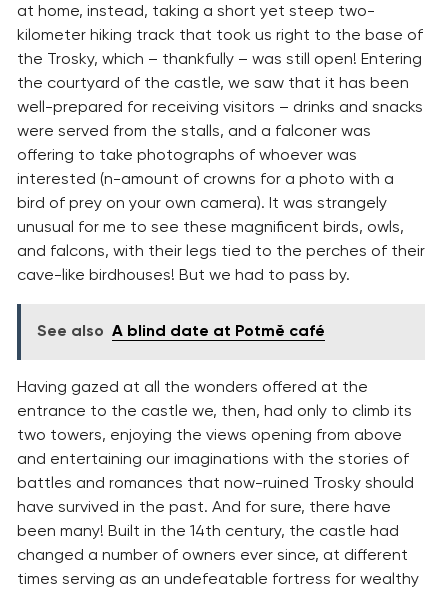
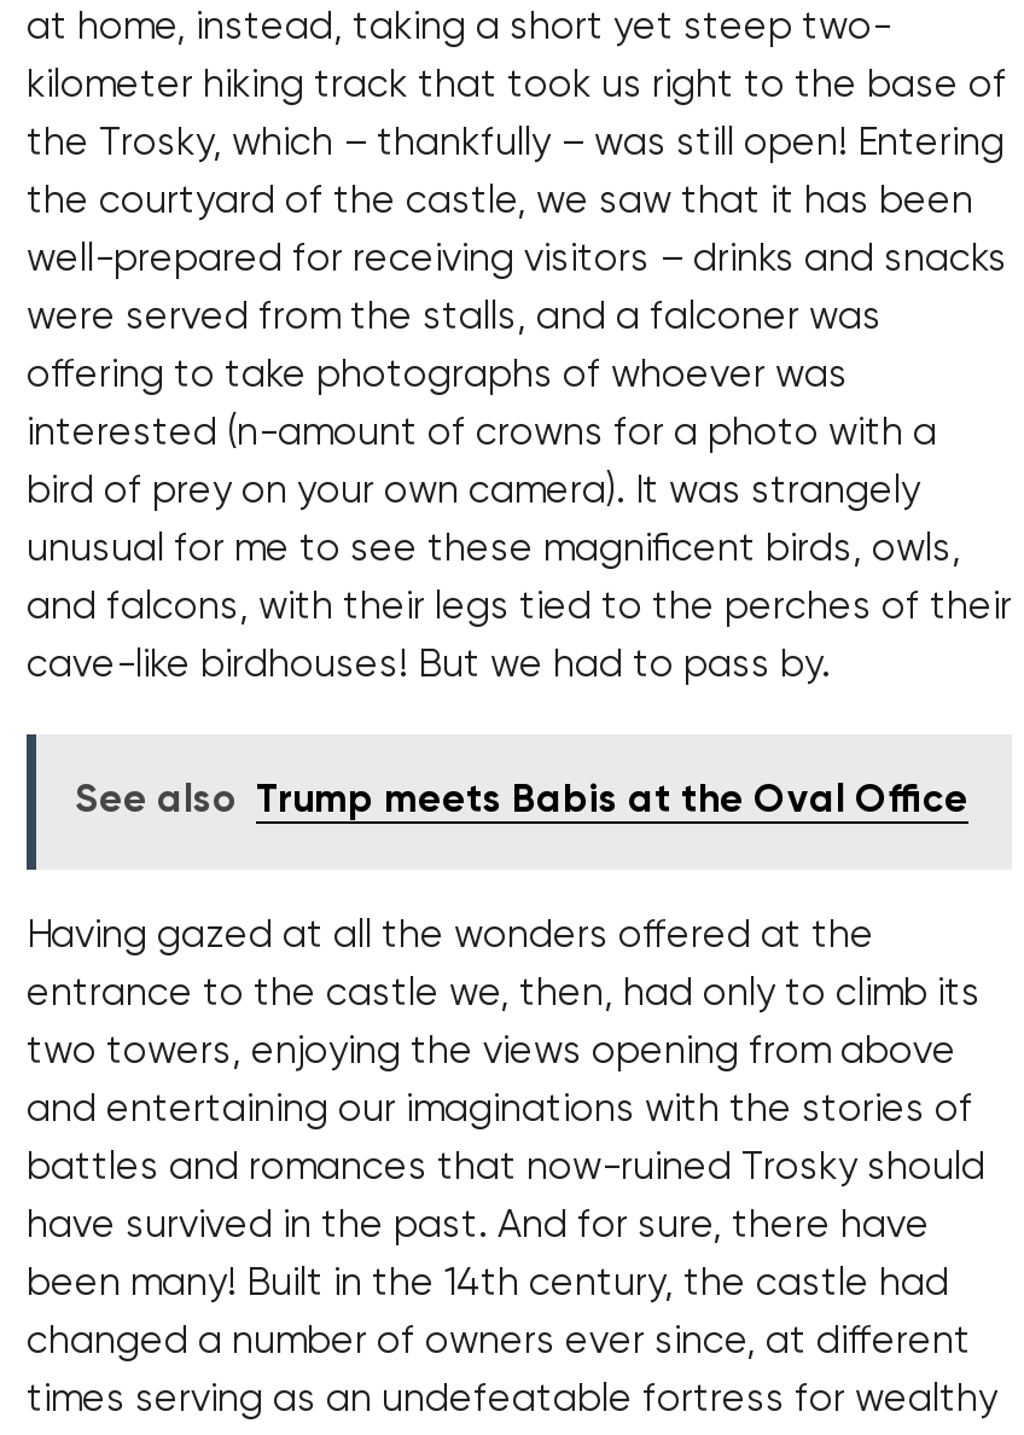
[37,324,325,340] See also A blind date at Potmě café -> [75,782,968,821] See also Trump meets Babis at the Oval Office

